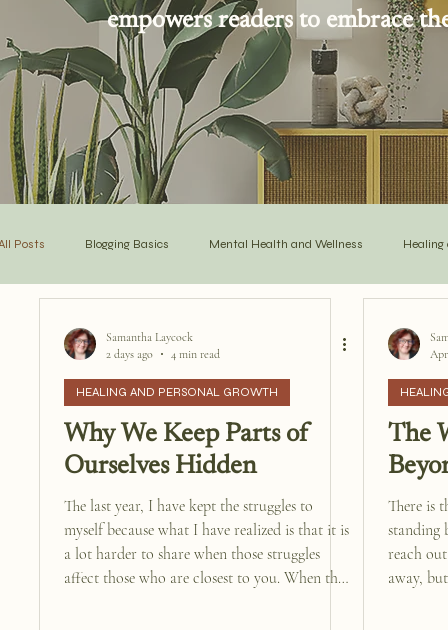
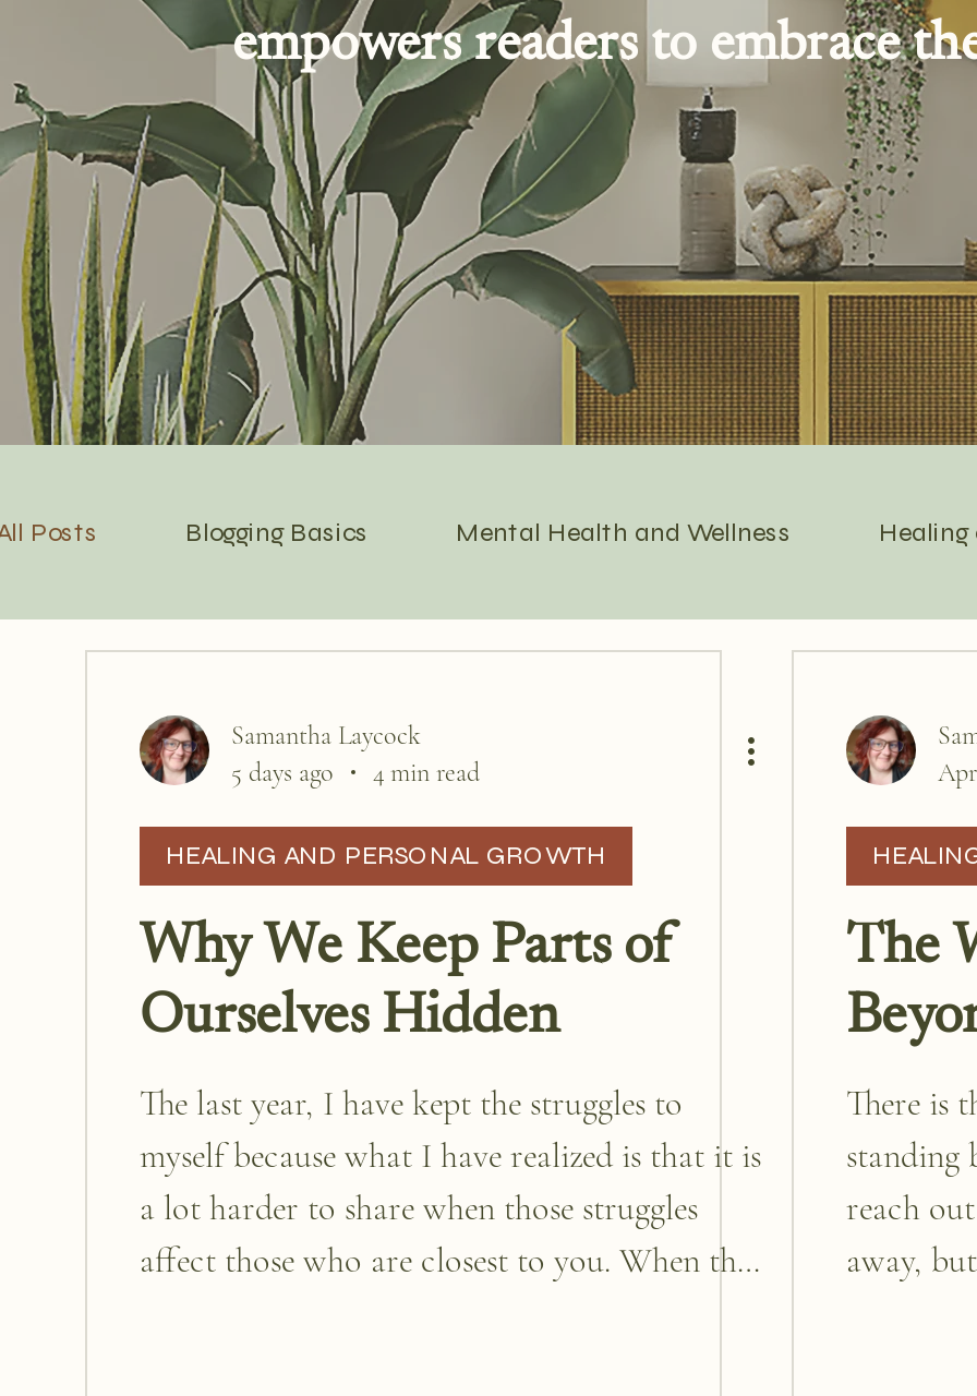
[106,346,220,360] 2 days ago 4 min read -> [231,756,480,786] 5 days ago 4 min read

